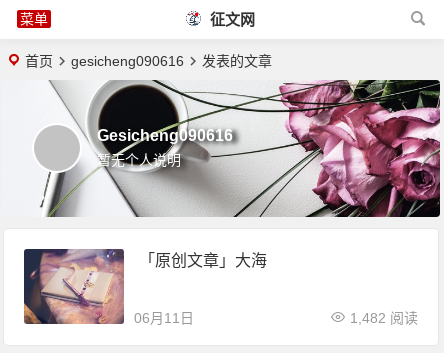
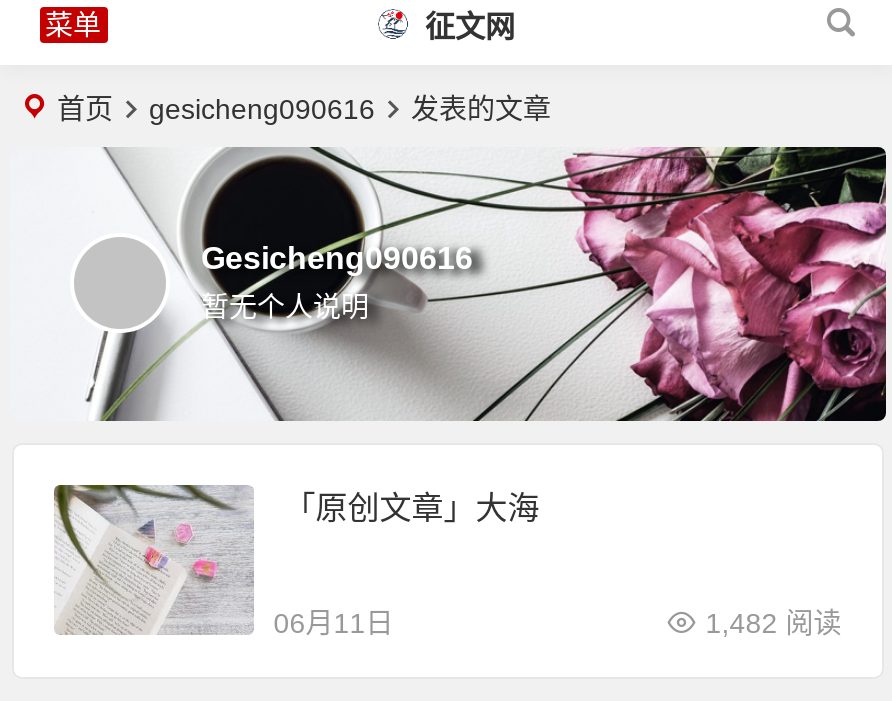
[23,249,124,324] [image] -> [52,483,254,635] [image]

